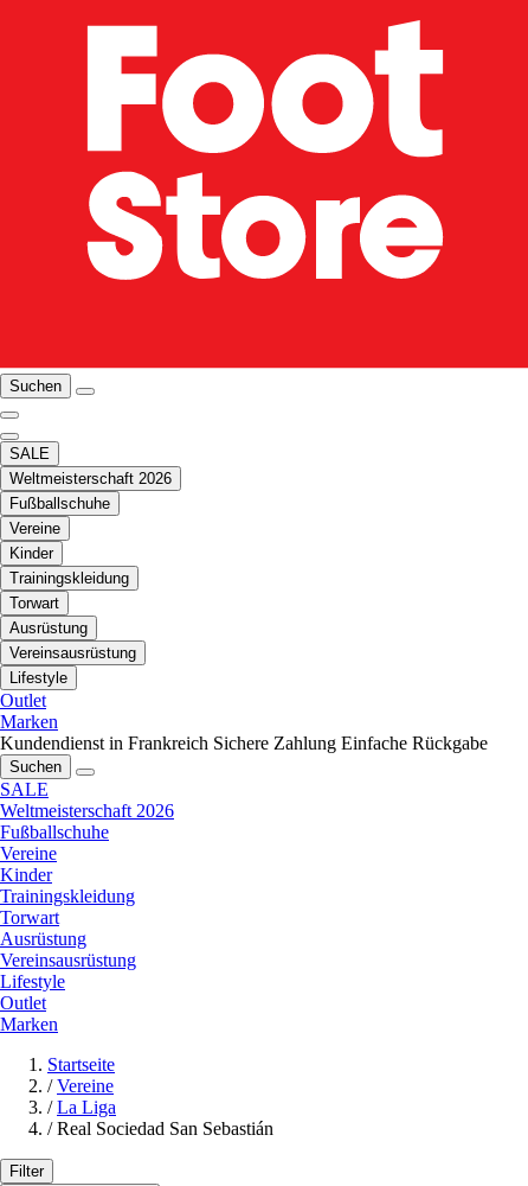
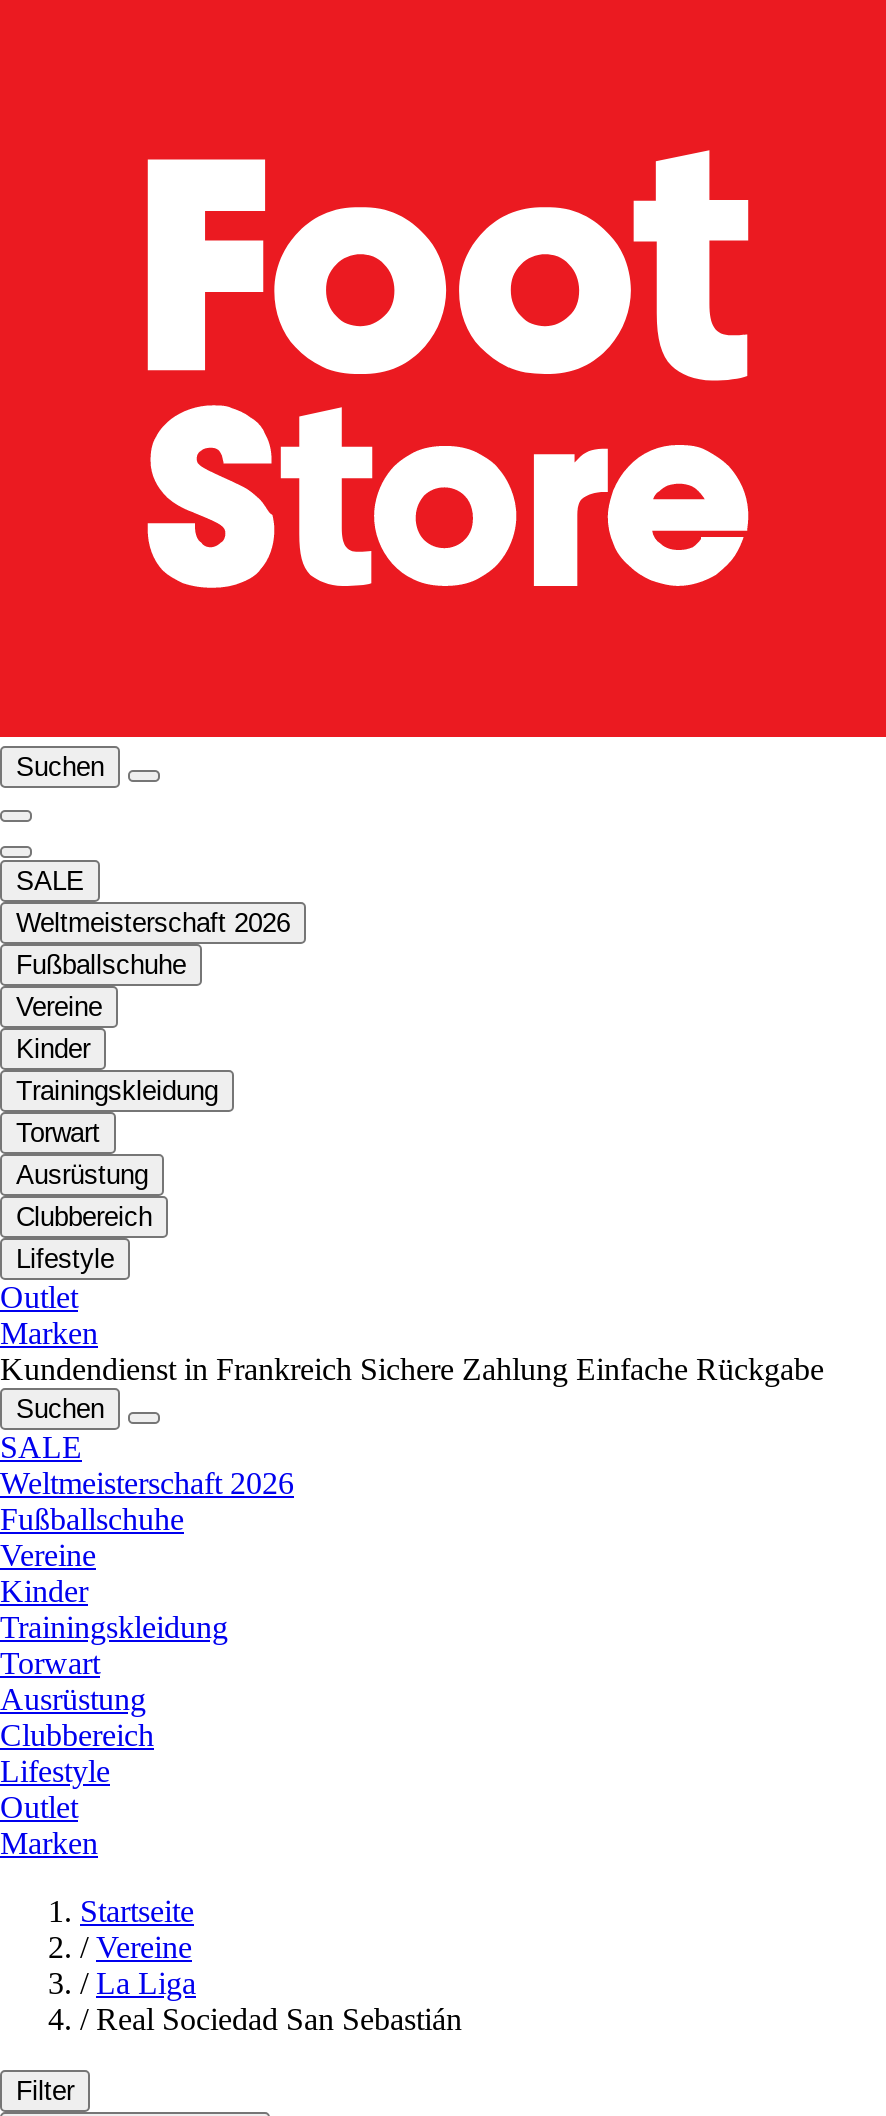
[9,645,136,662] Vereinsausrüstung -> [16,1203,152,1233] Clubbereich
[0,951,136,971] Vereinsausrüstung -> [0,1719,154,1753] Clubbereich

